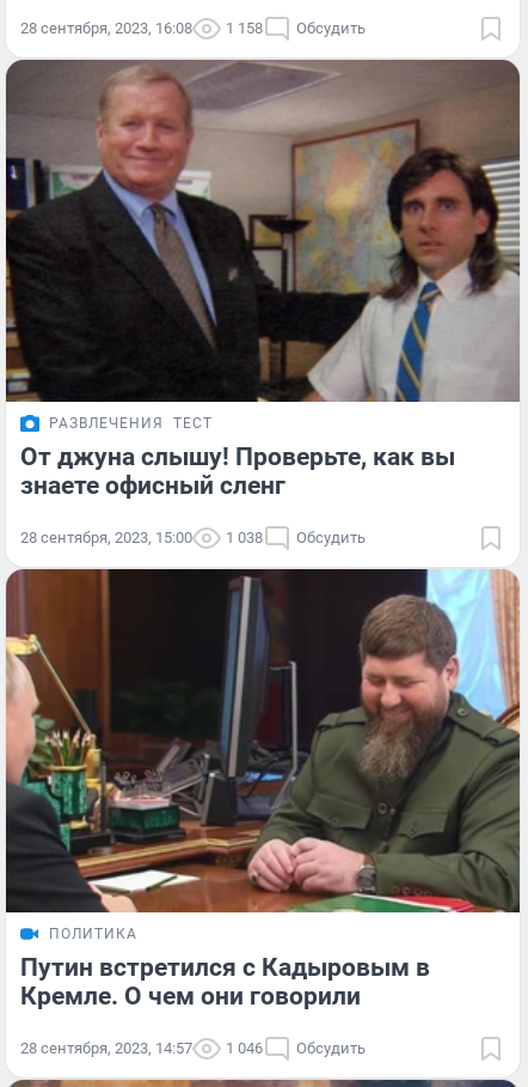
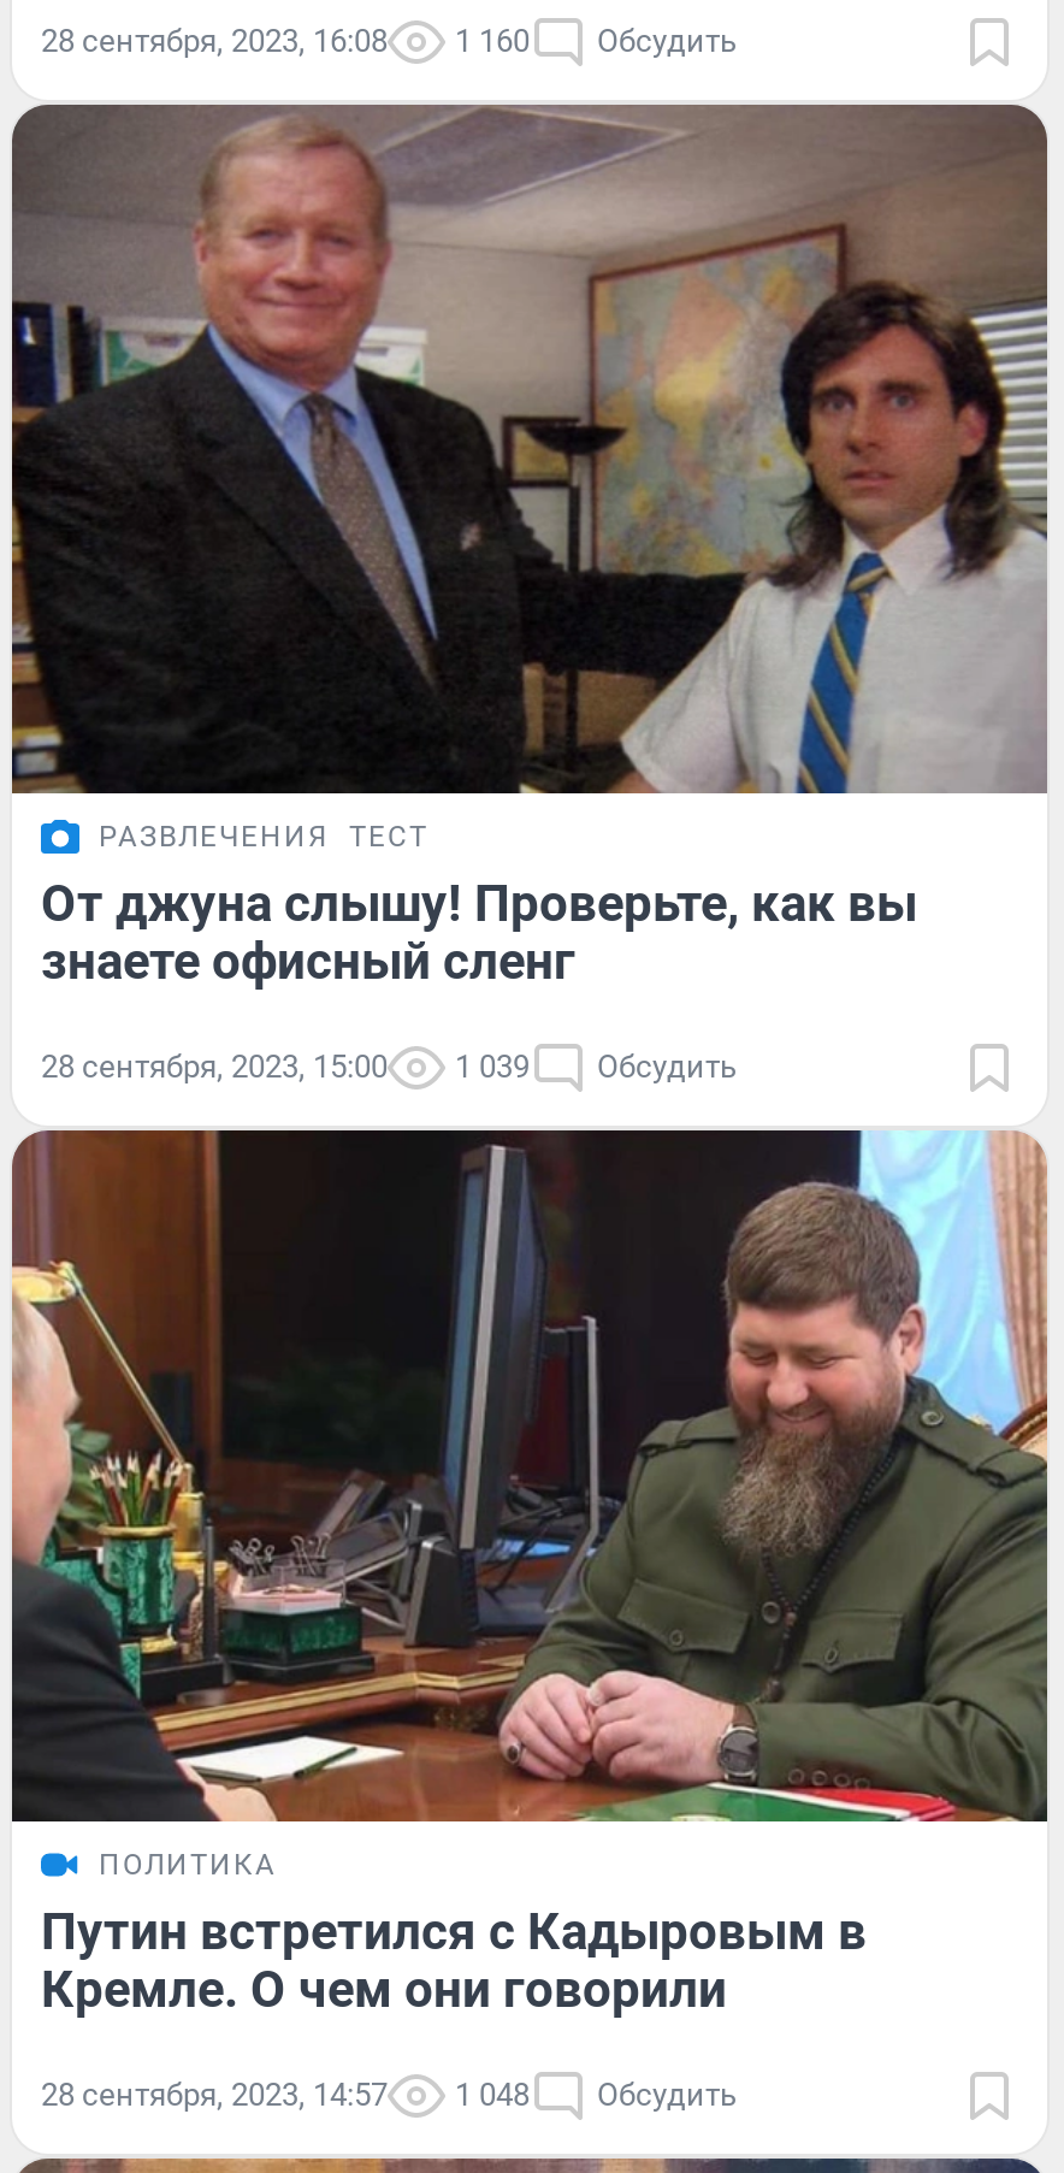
[20,19,366,37] 28 сентября, 2023, 16:08 1 158 Обсудить -> [41,22,737,58] 28 сентября, 2023, 16:08 1 160 Обсудить
[20,529,366,547] 28 сентября, 2023, 15:00 1 038 Обсудить -> [41,1049,737,1085] 28 сентября, 2023, 15:00 1 039 Обсудить
[20,1039,366,1057] 28 сентября, 2023, 14:57 1 046 Обсудить -> [41,2076,737,2113] 28 сентября, 2023, 14:57 1 048 Обсудить

